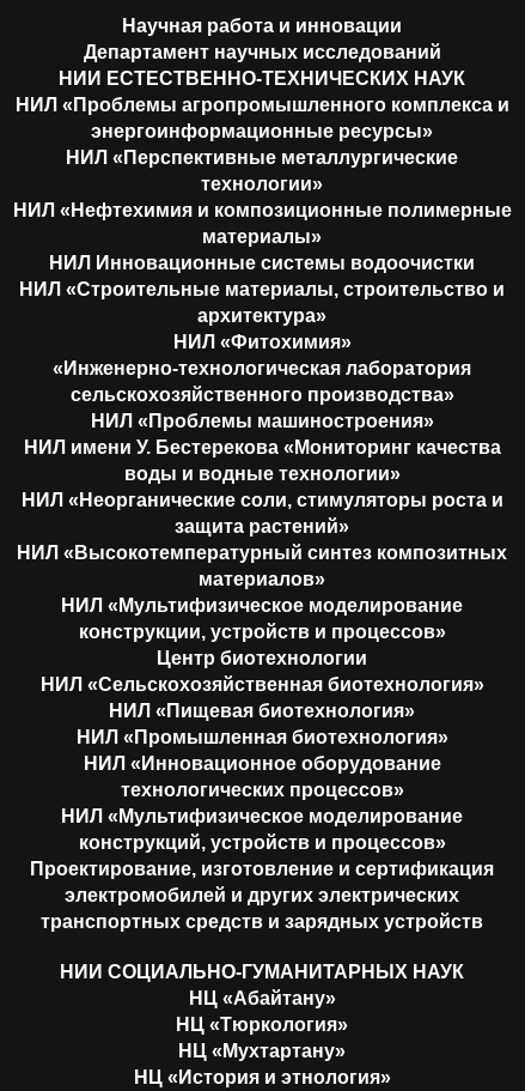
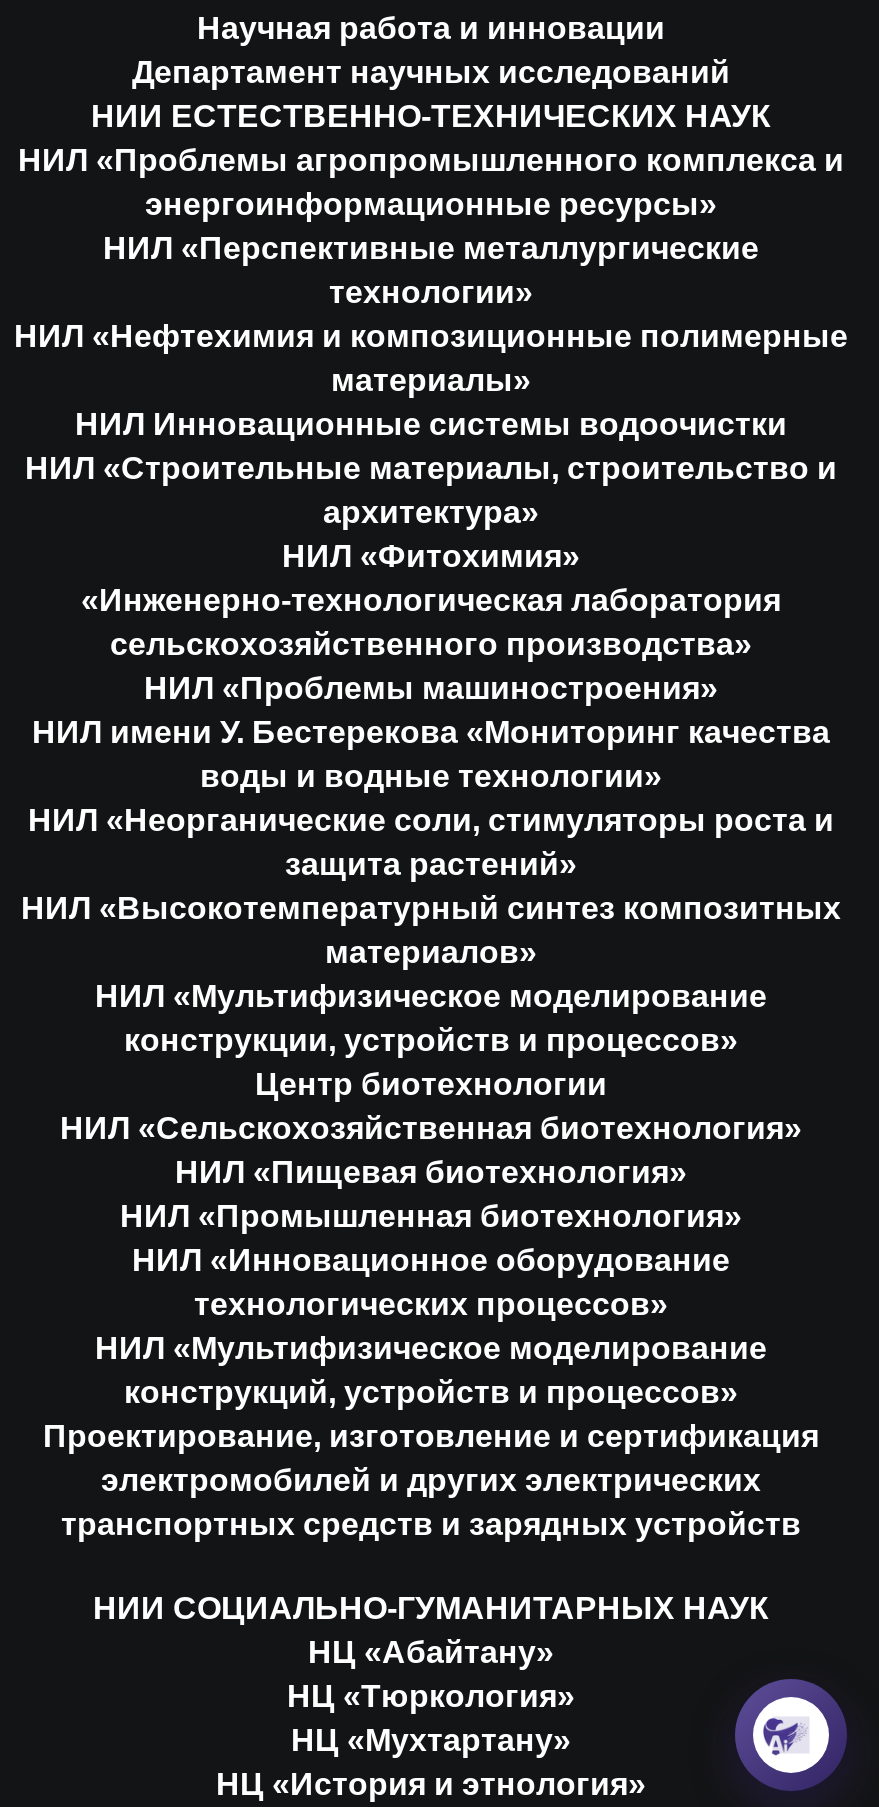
none -> [733,1677,849,1795] [image]

